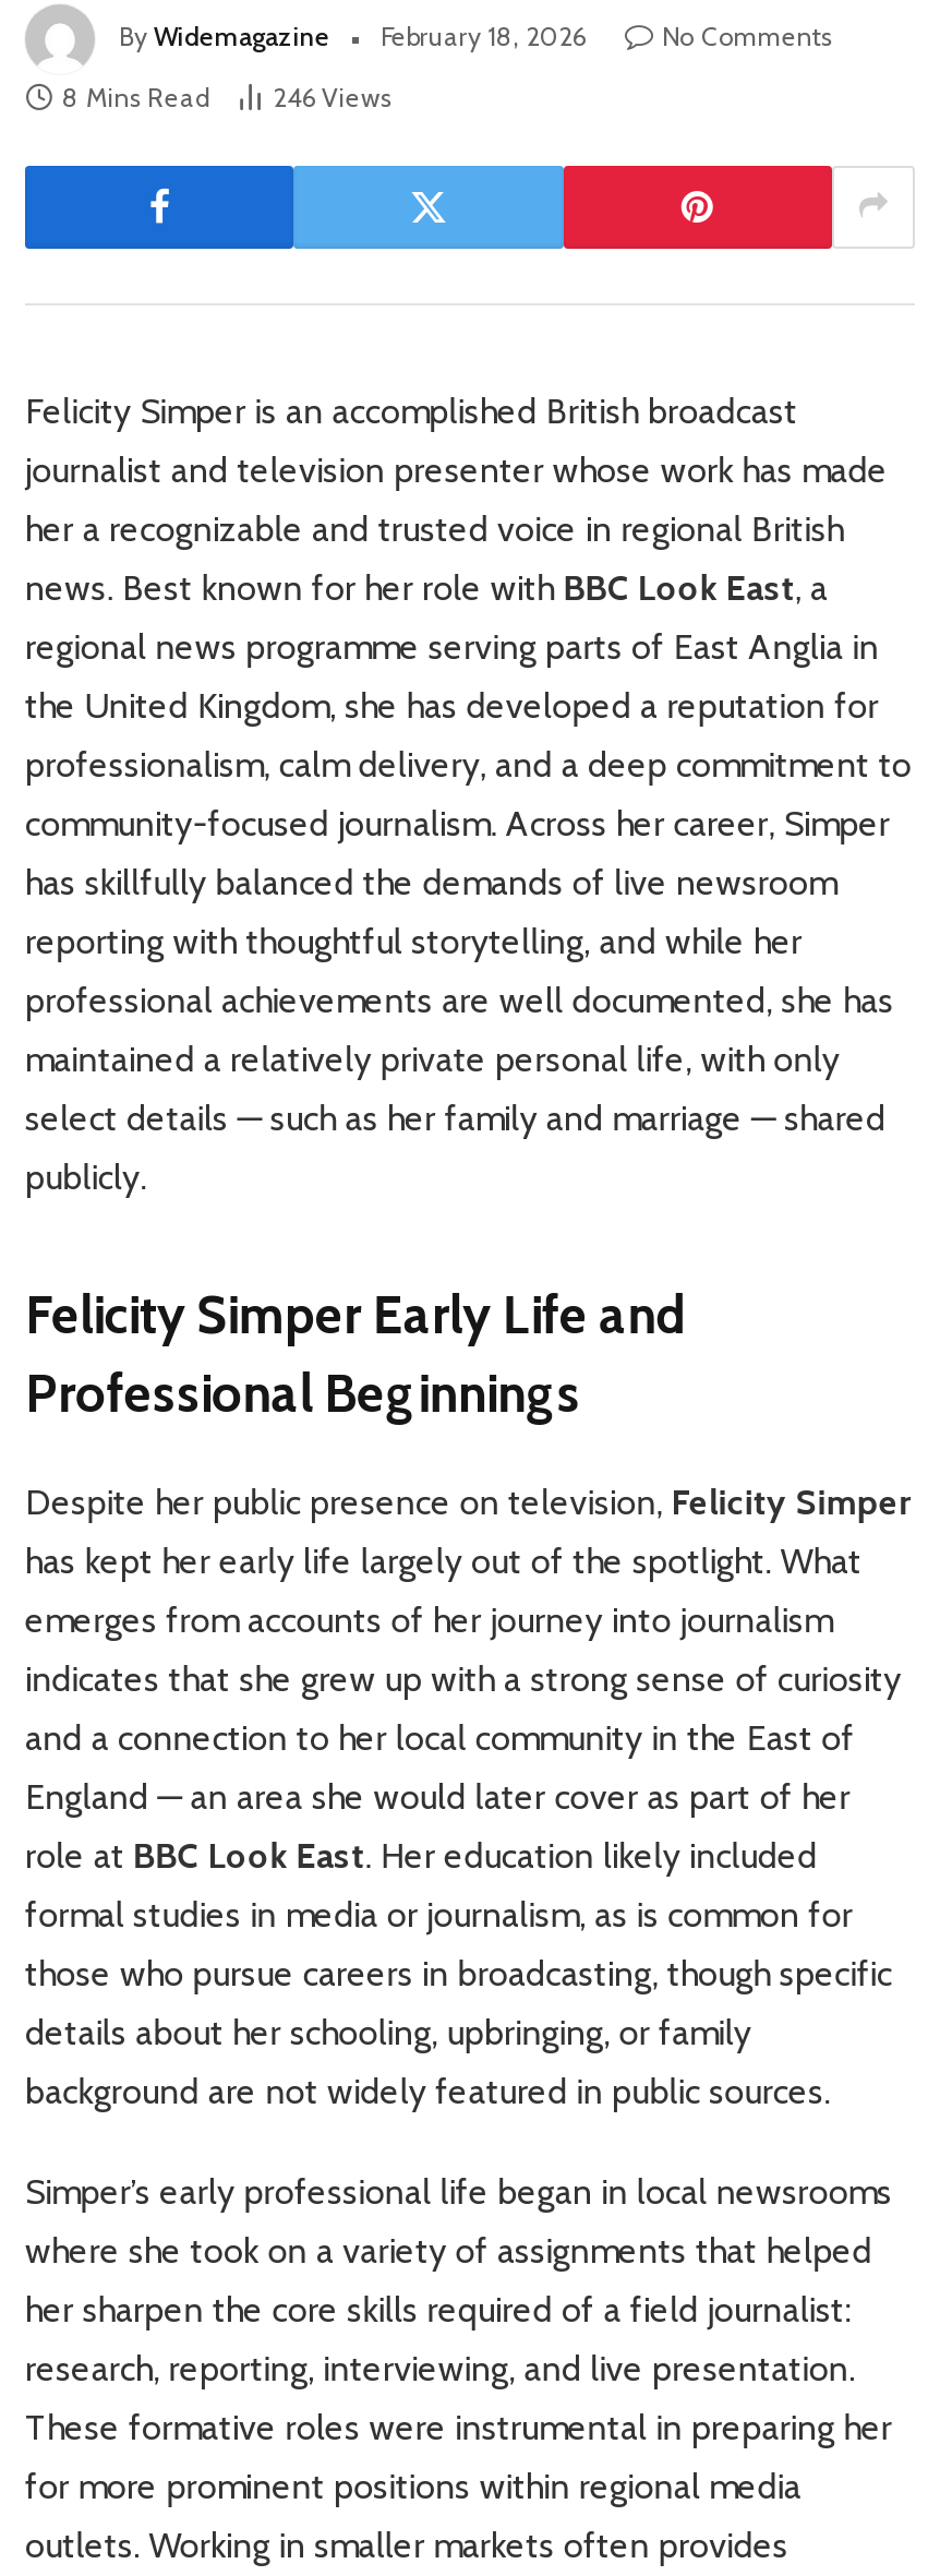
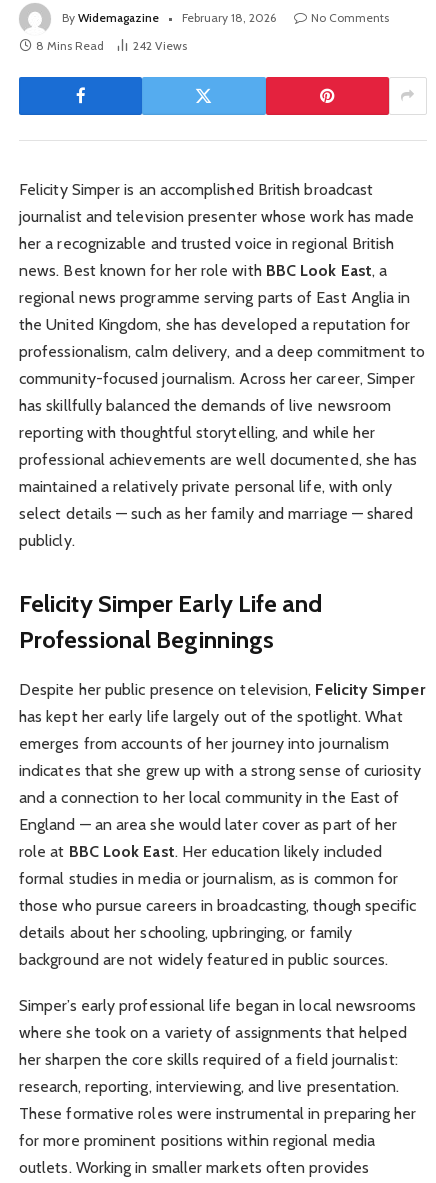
[62,80,391,113] 8 Mins Read 246 Views -> [36,38,187,53] 8 Mins Read 242 Views

